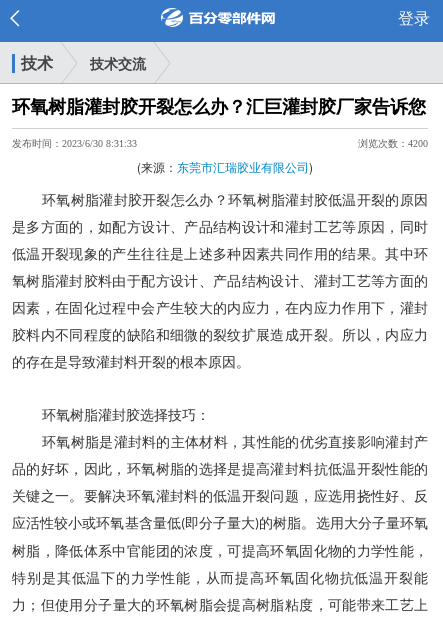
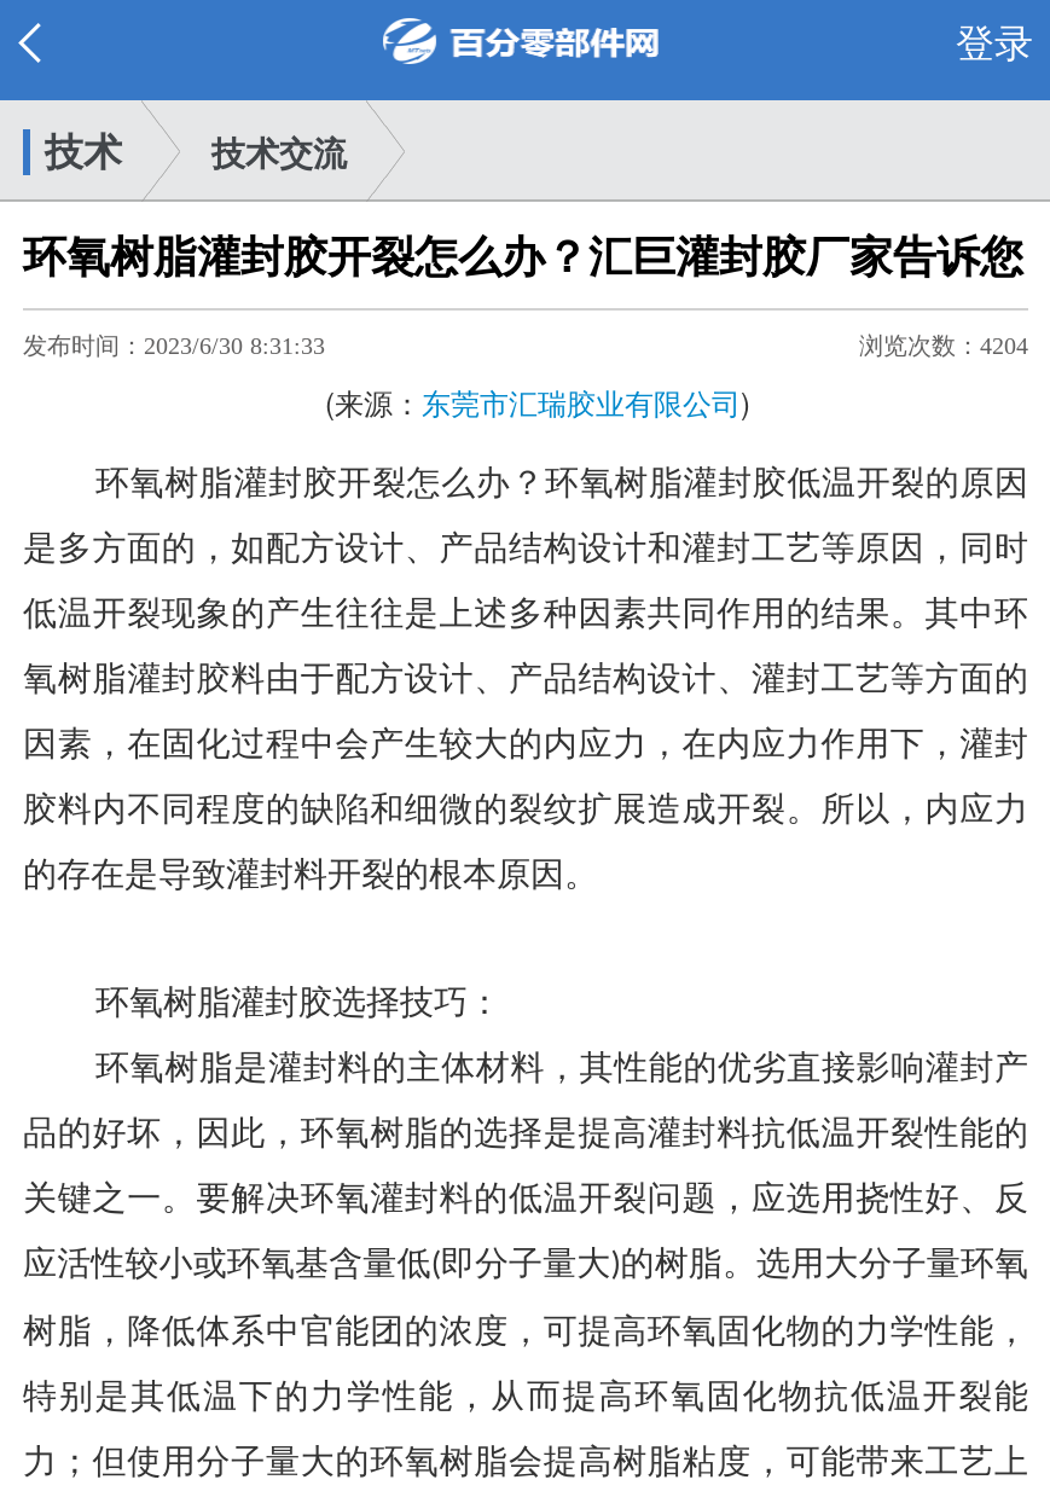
[358,138,428,149] 浏览次数：4200 -> [859,332,1028,359] 浏览次数：4204

